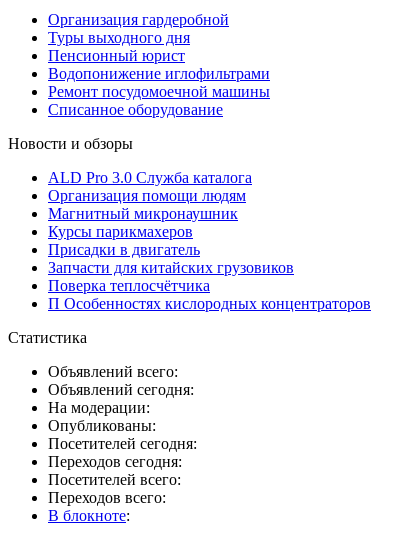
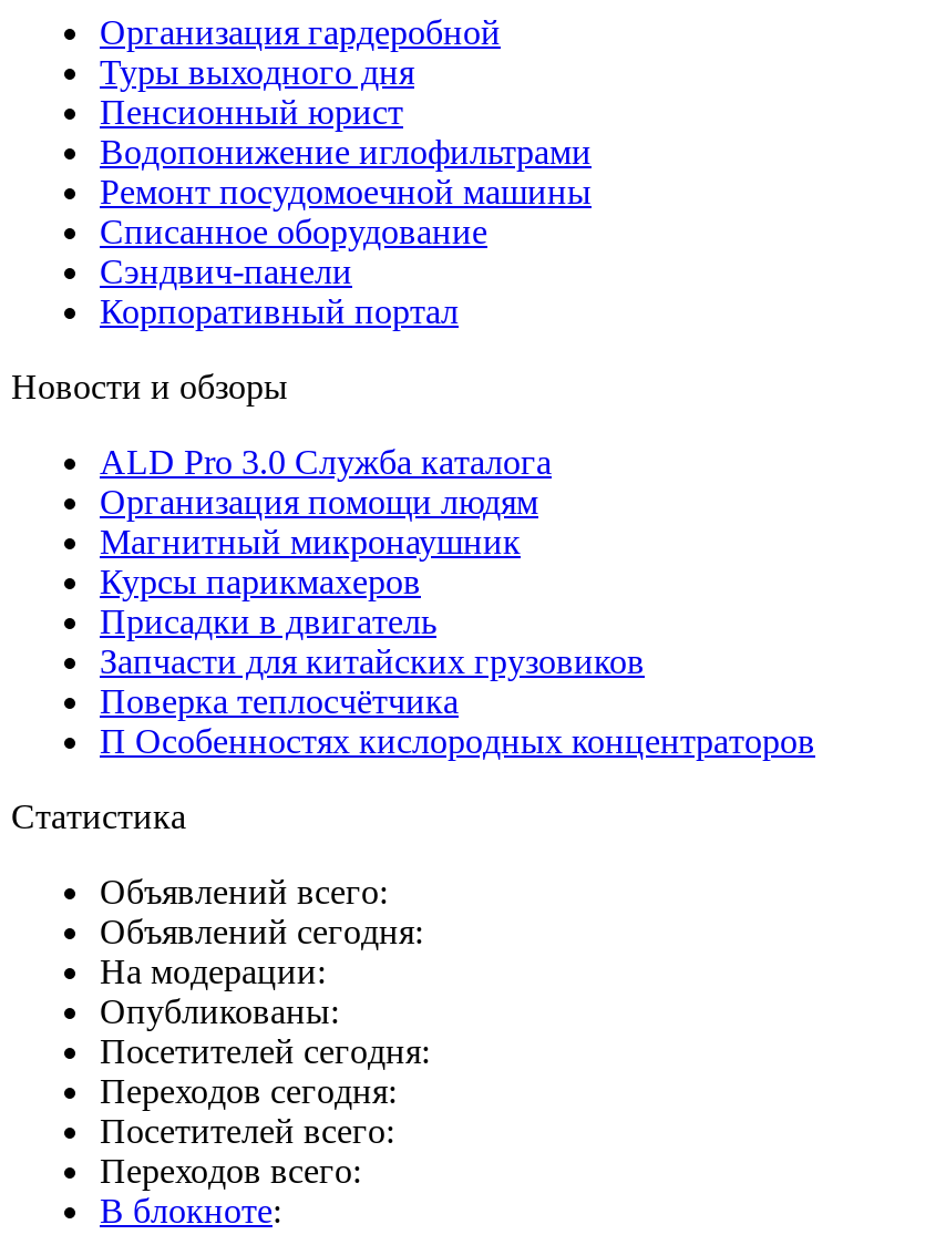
none -> [100,253,459,330] Сэндвич-панели | Корпоративный портал

